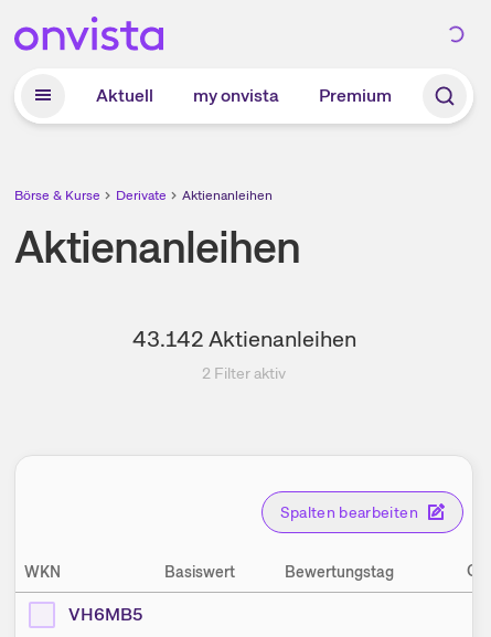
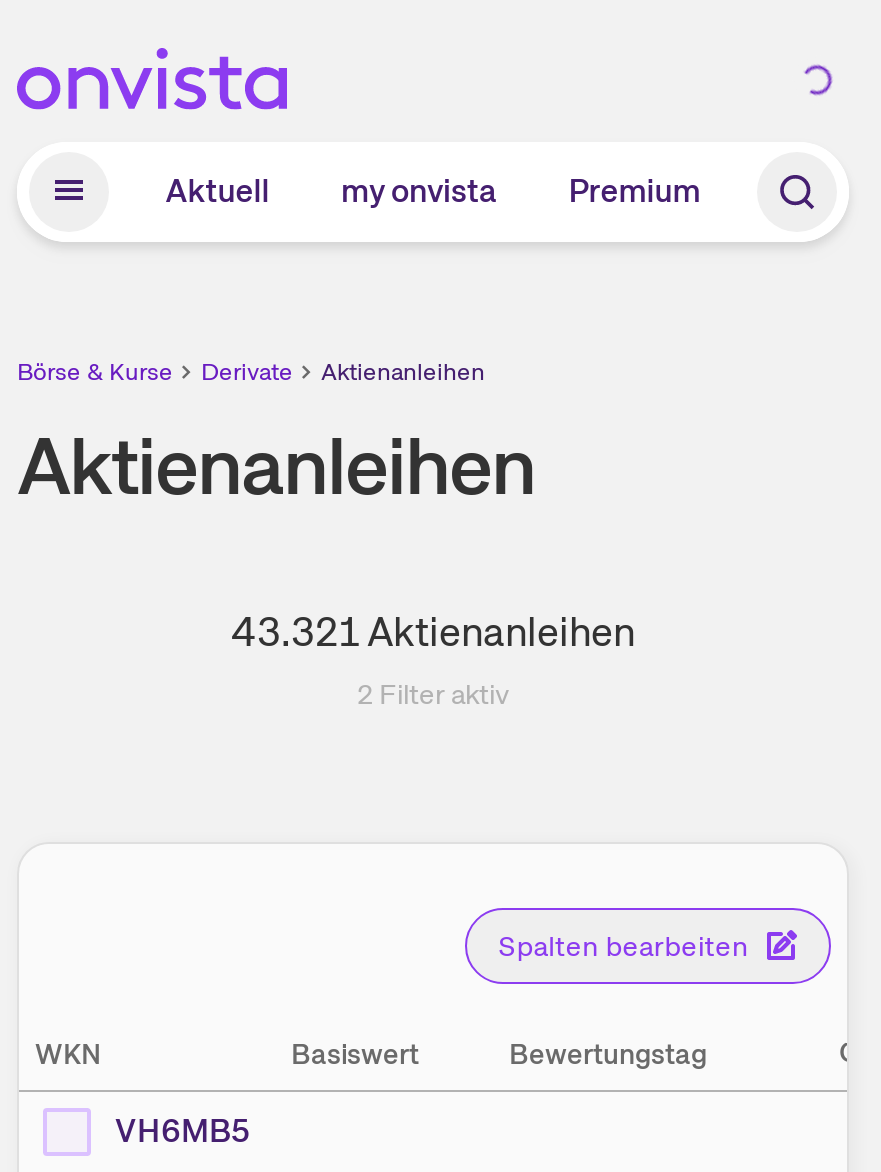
[132,325,356,353] 43.142 Aktienanleihen -> [231,606,635,658] 43.321 Aktienanleihen

